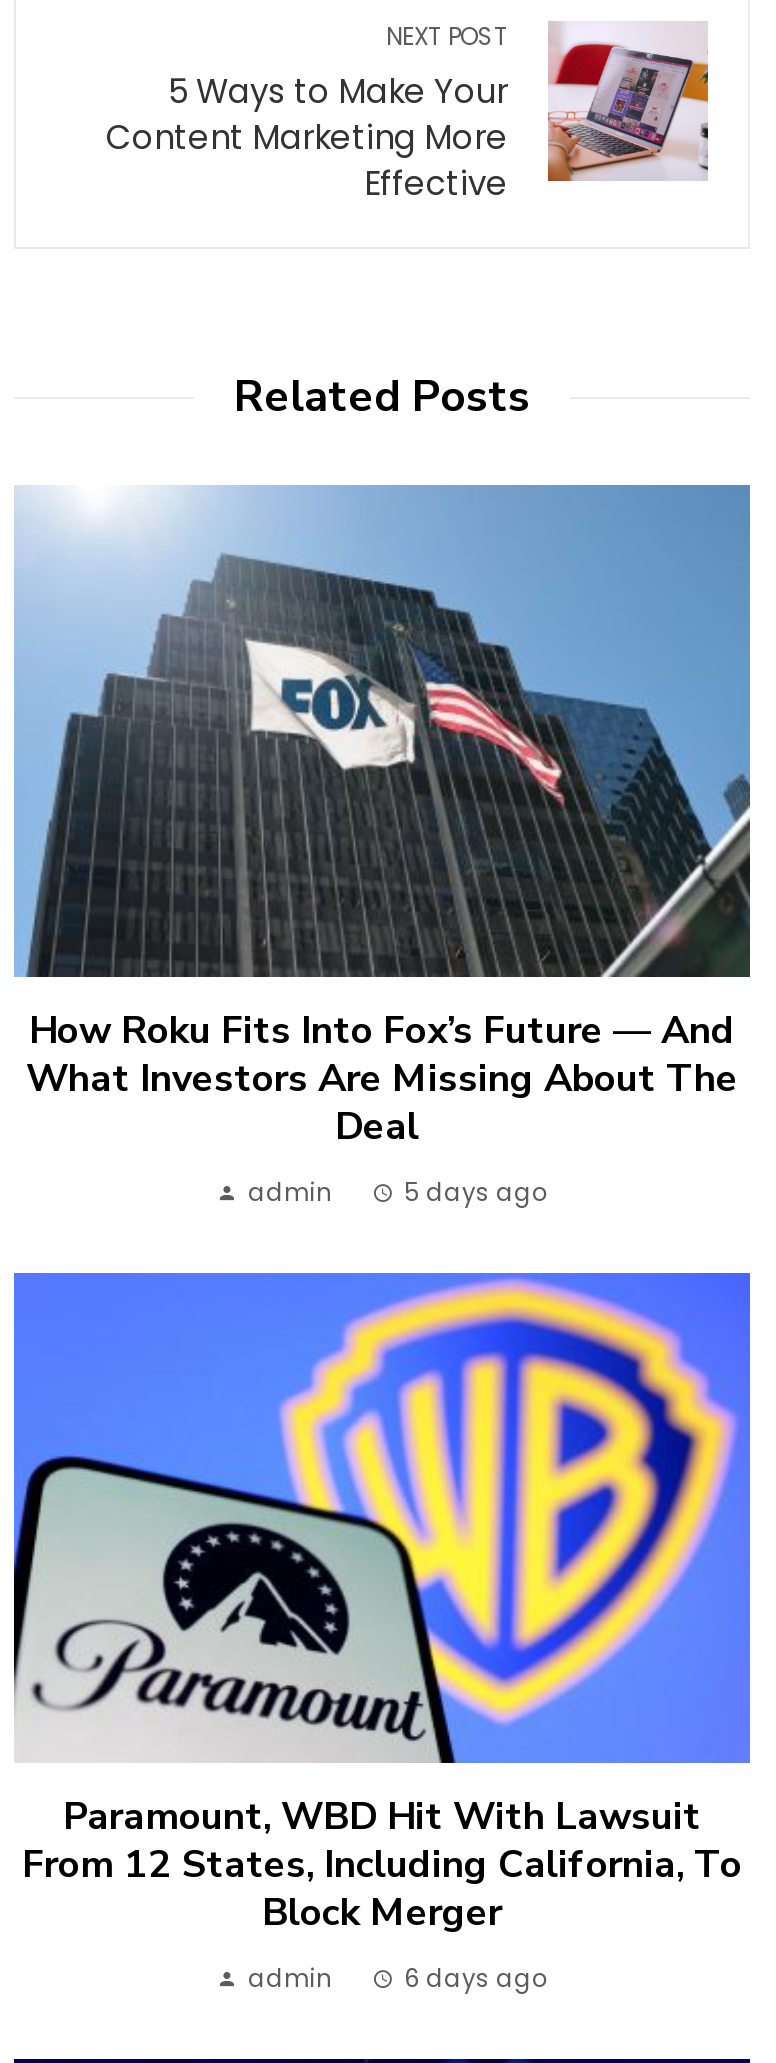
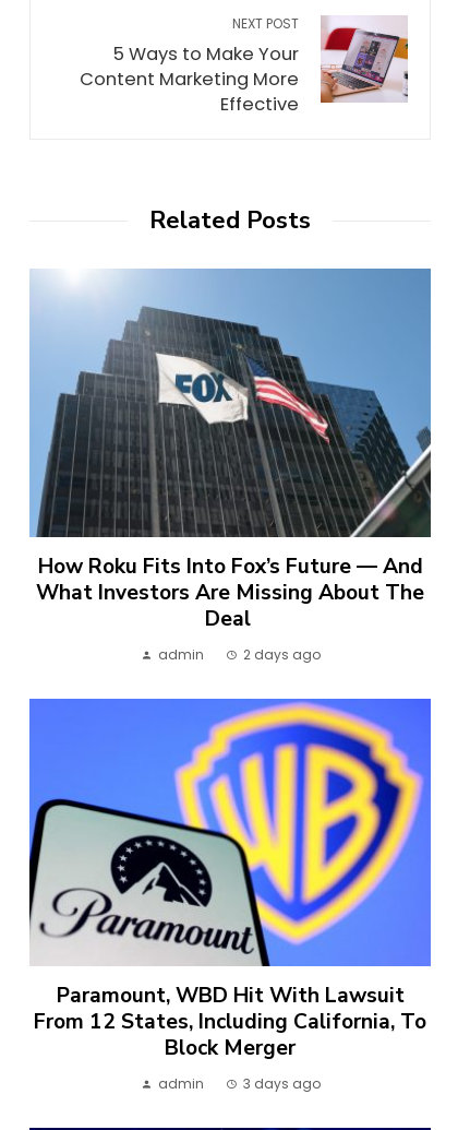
[404,1174,548,1208] 5 days ago -> [243,645,320,663] 2 days ago
[404,1961,548,1995] 6 days ago -> [243,1074,320,1093] 3 days ago

